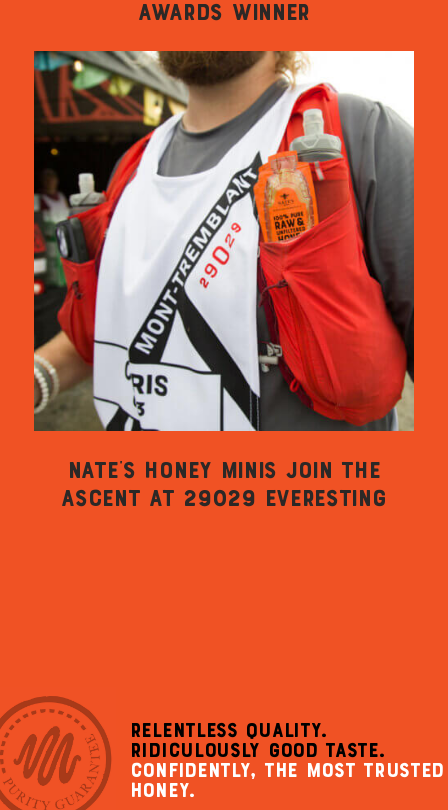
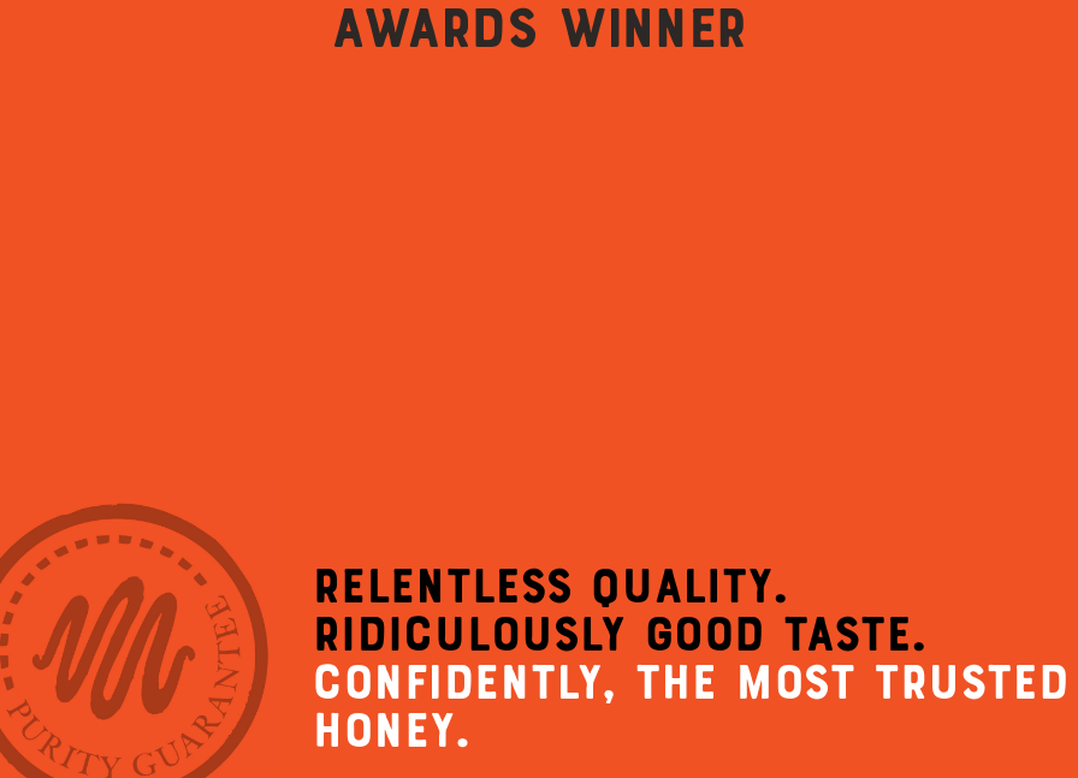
[33,50,415,512] [image] | NATE’S HONEY MINIS JOIN THE | ASCENT AT 29029 EVERESTING -> none

